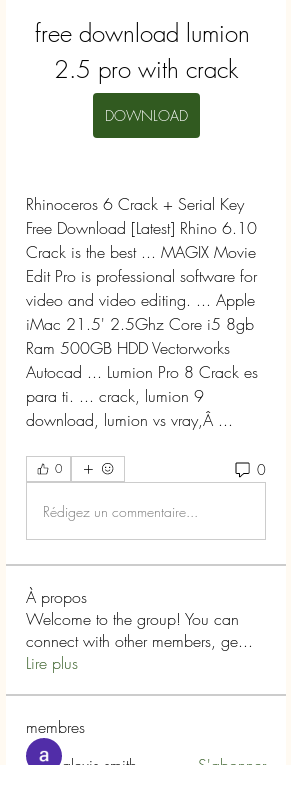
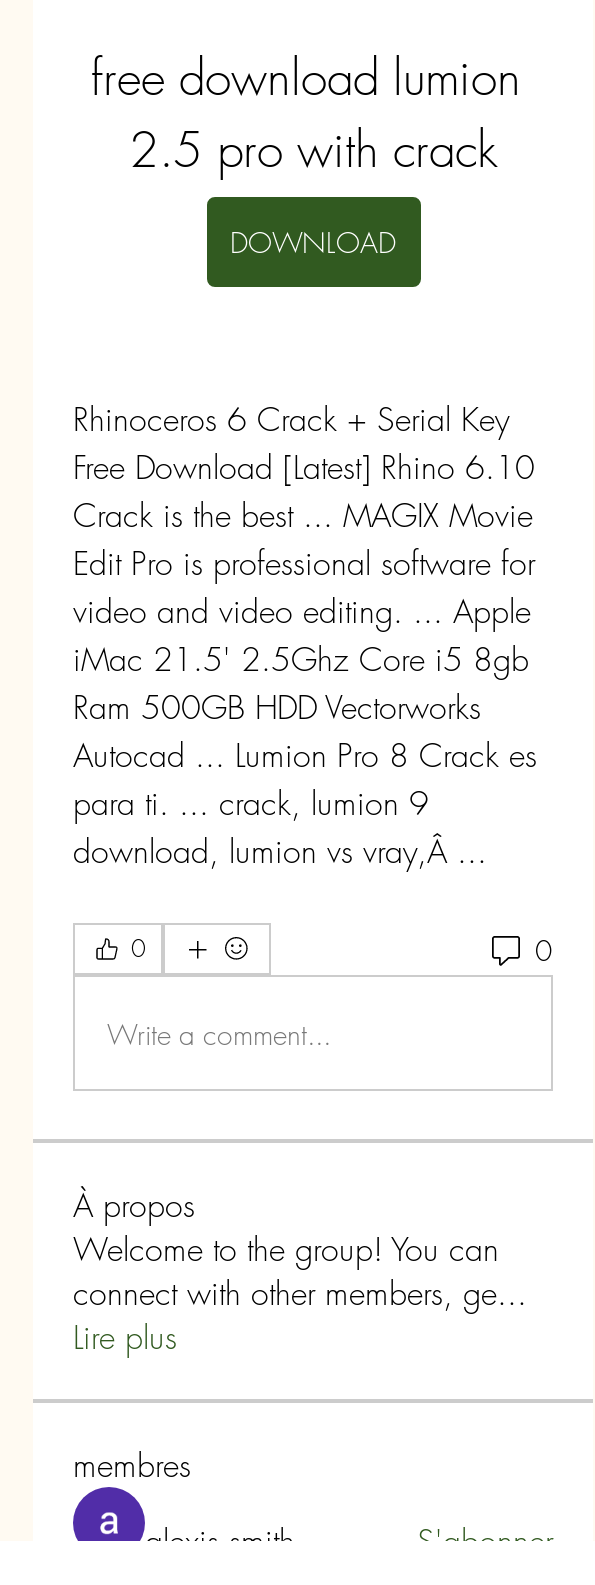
[43,501,198,520] Rédigez un commentaire... -> [107,1014,331,1052] Write a comment...

